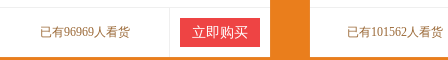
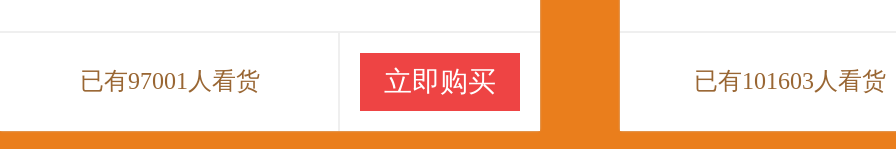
[40,25,130,39] 已有96969人看货 -> [80,67,260,95] 已有97001人看货
[347,25,443,39] 已有101562人看货 -> [694,67,886,95] 已有101603人看货

